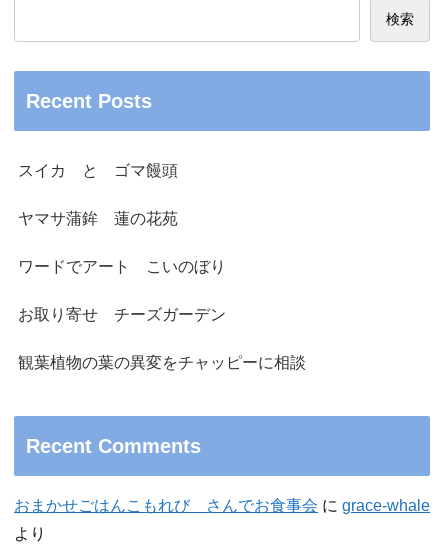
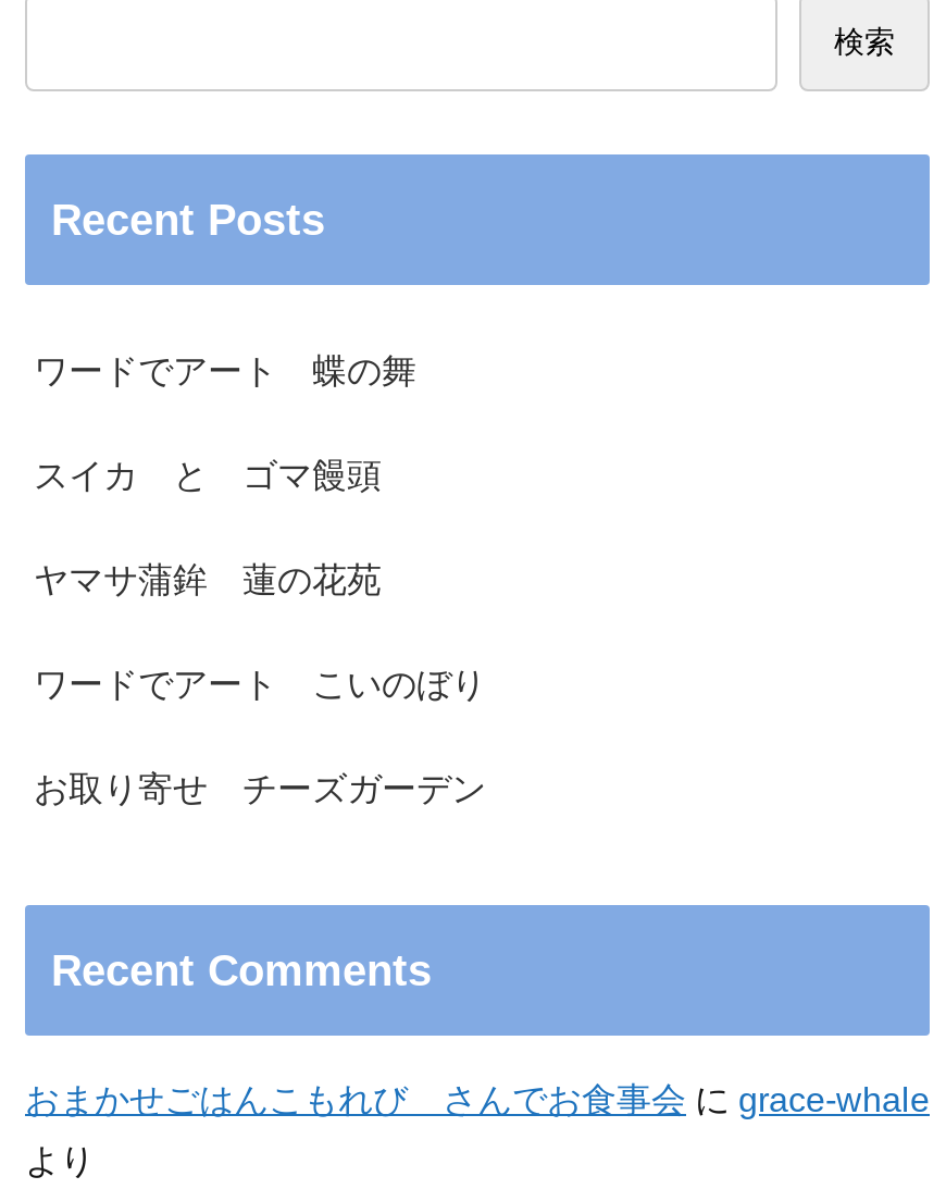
none -> [34,352,416,389] ワードでアート 蝶の舞
moved [18,162,226,323] -> [34,457,486,807]: スイカ と ゴマ饅頭 | ワードでアート こいのぼり | お取り寄せ チーズガーデン
[18,354,306,371] 観葉植物の葉の異変をチャッピーに相談 -> none

